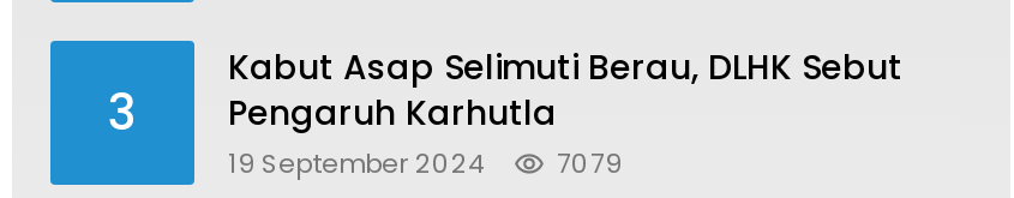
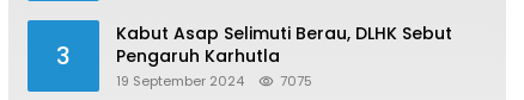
[228,144,622,183] 19 September 2024 7079 -> [116,72,312,91] 19 September 2024 7075

